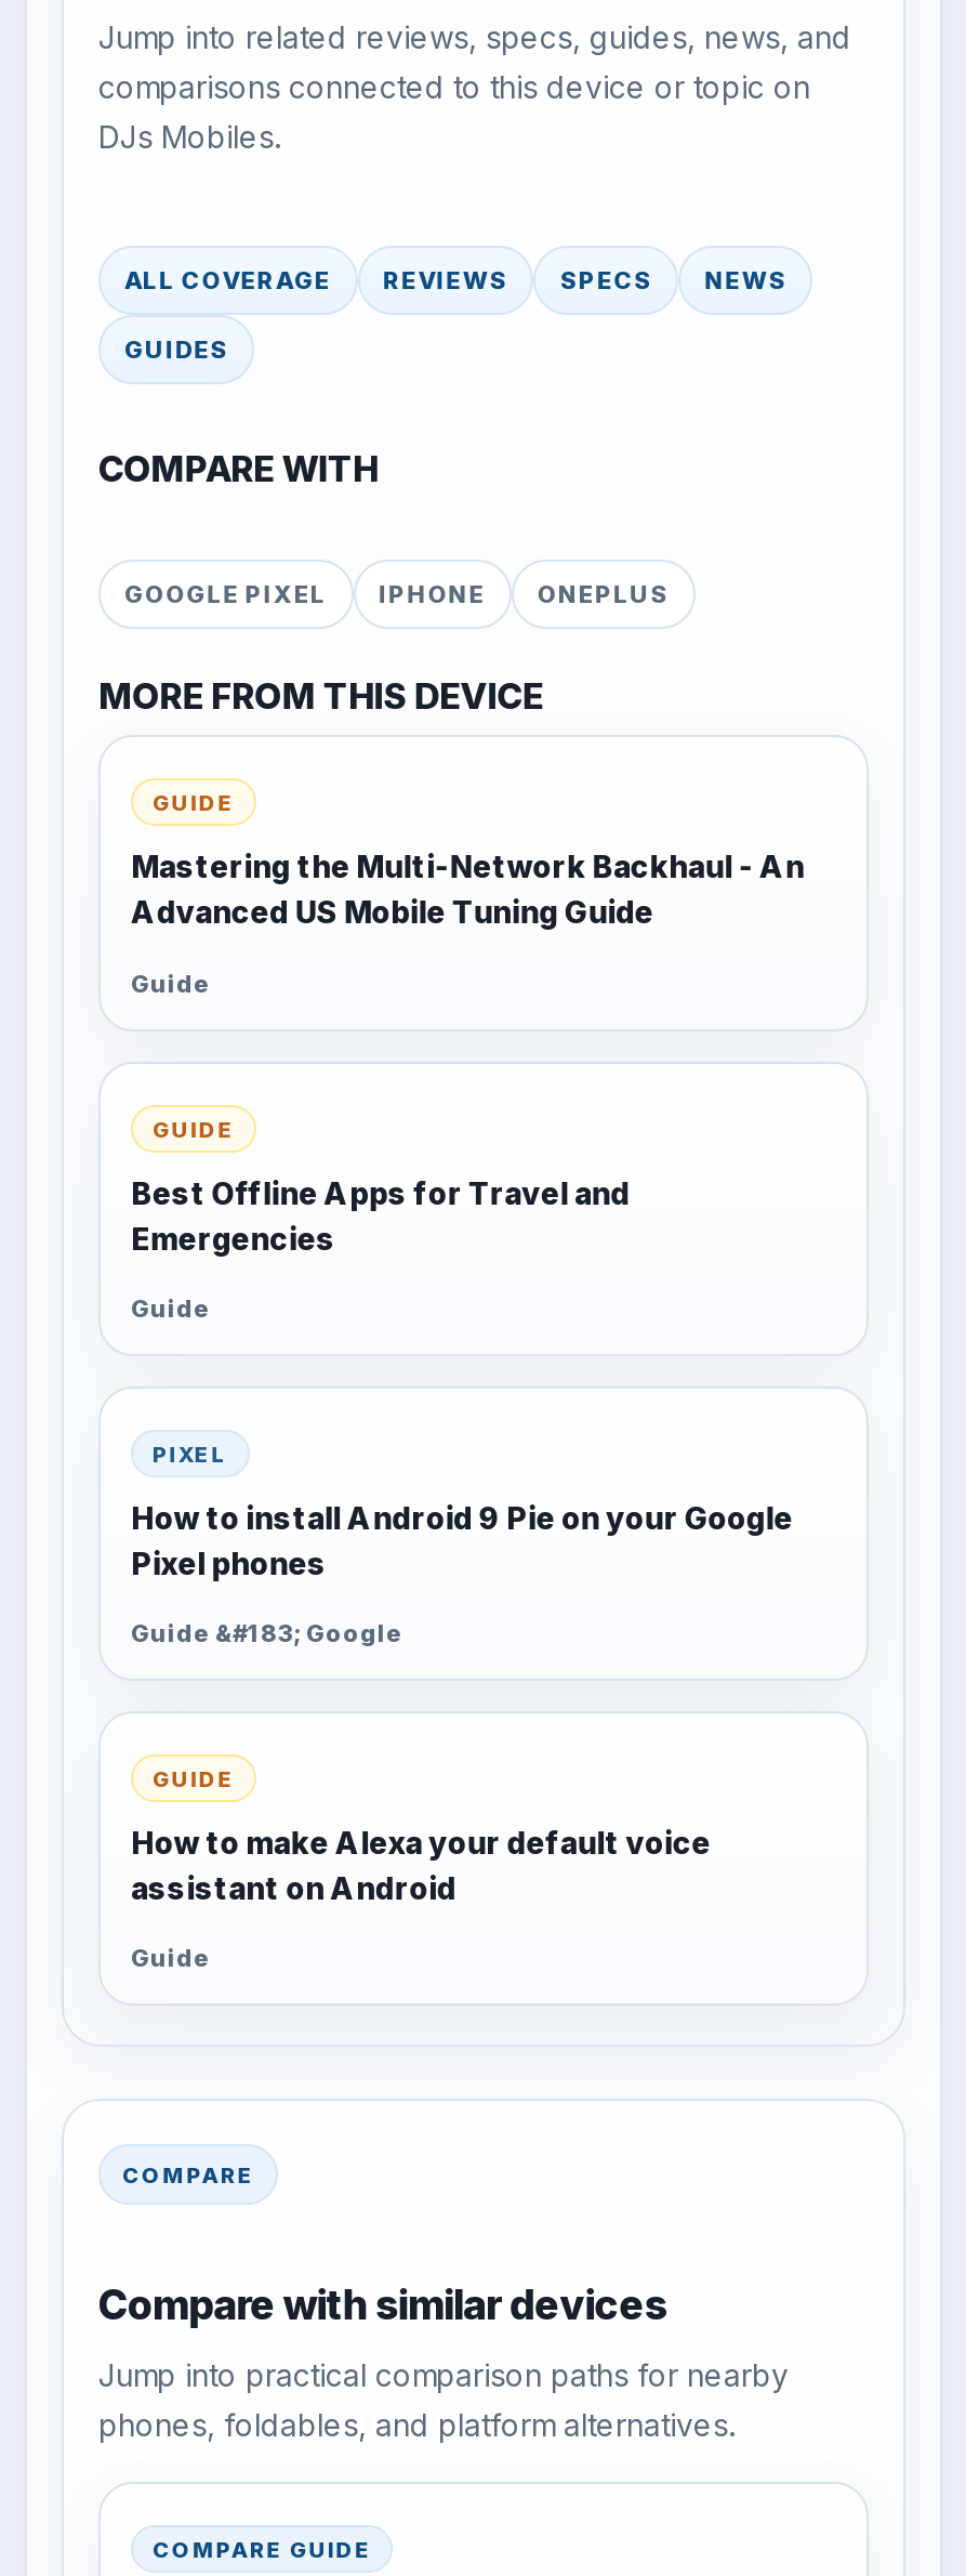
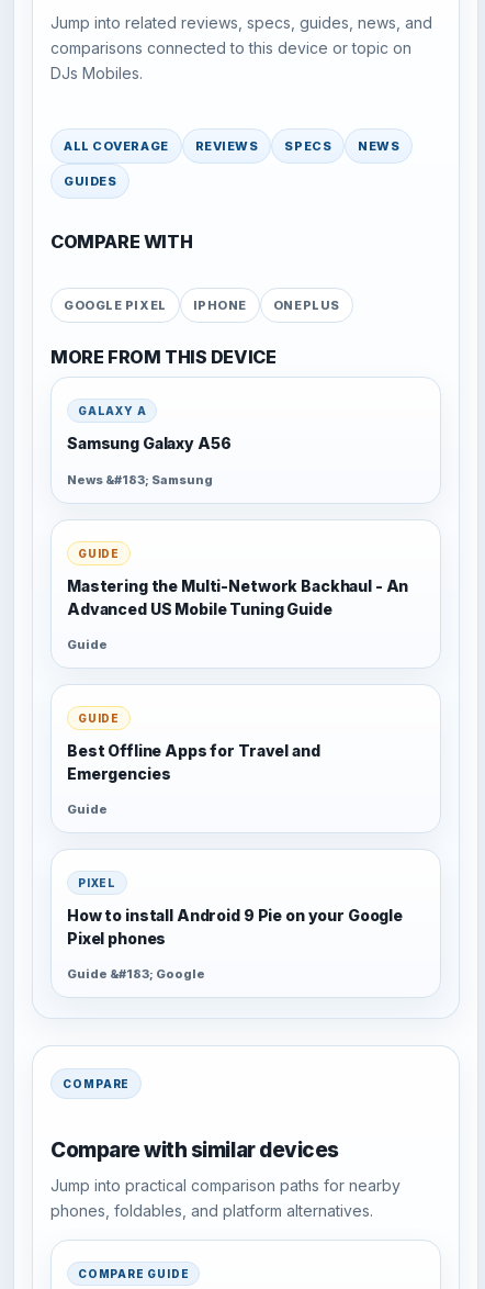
none -> [67,404,231,487] GALAXY A | Samsung Galaxy A56 | News &#183; Samsung
moved [131,790,804,1648] -> [67,546,409,981]: GUIDE | Mastering the Multi-Network Backhaul - An | Advanced US Mobile Tuning Guide | ... | Pixel phones | Guide &#183; Google
[131,1765,711,1973] GUIDE | How to make Alexa your default voice | assistant on Android | Guide -> none

